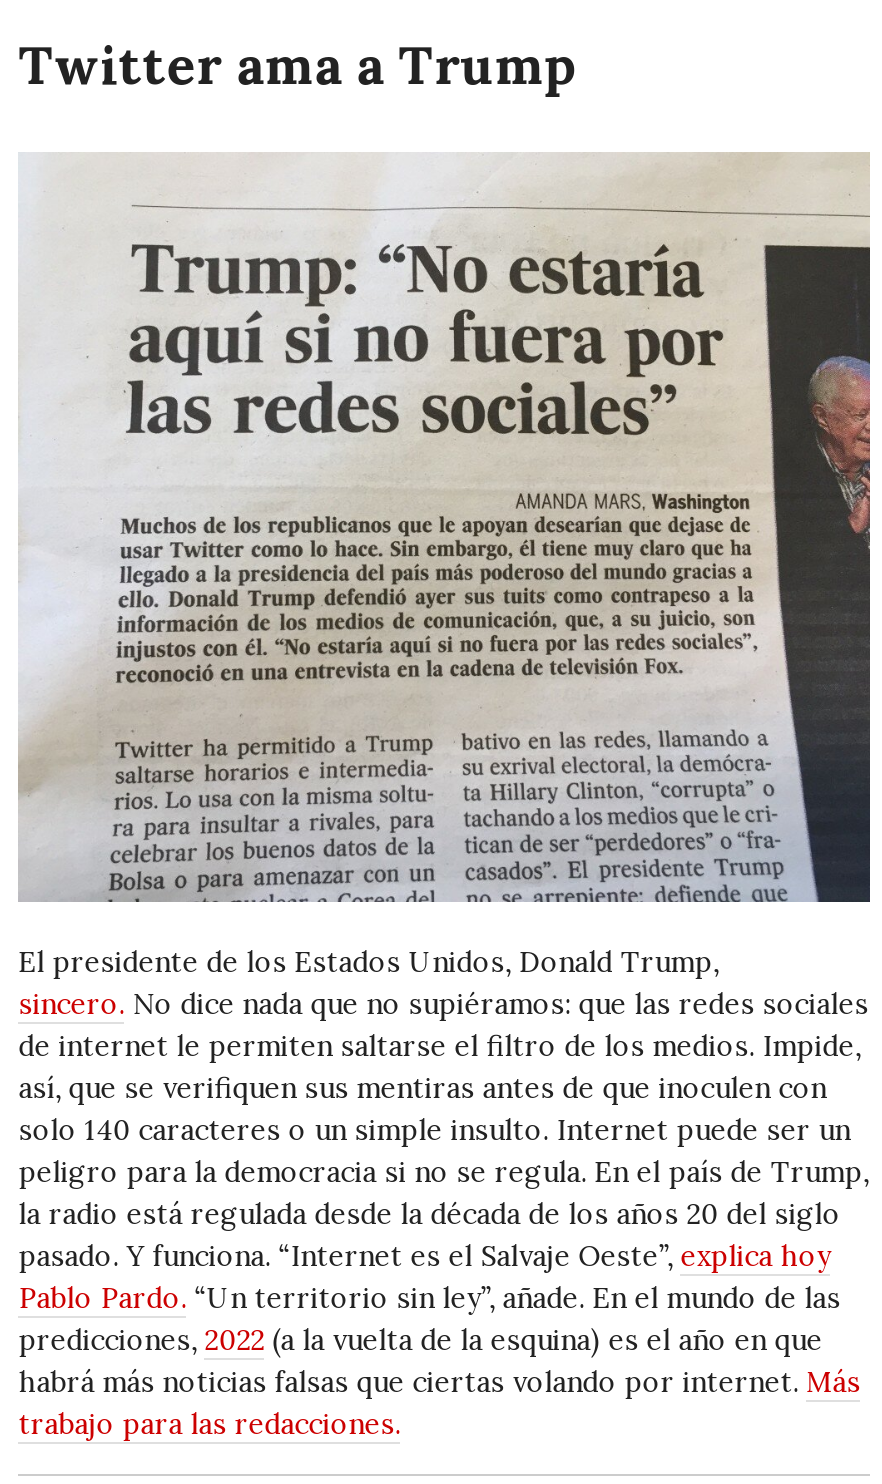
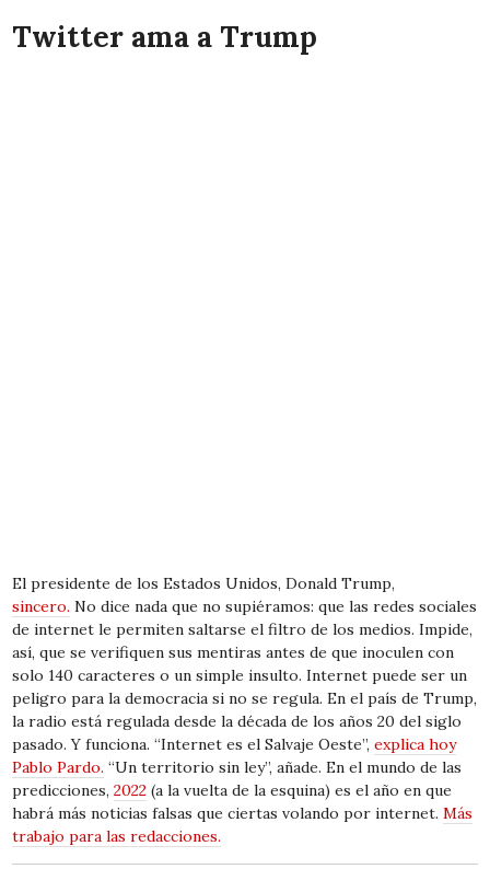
[16,152,872,906] [image] -> none

